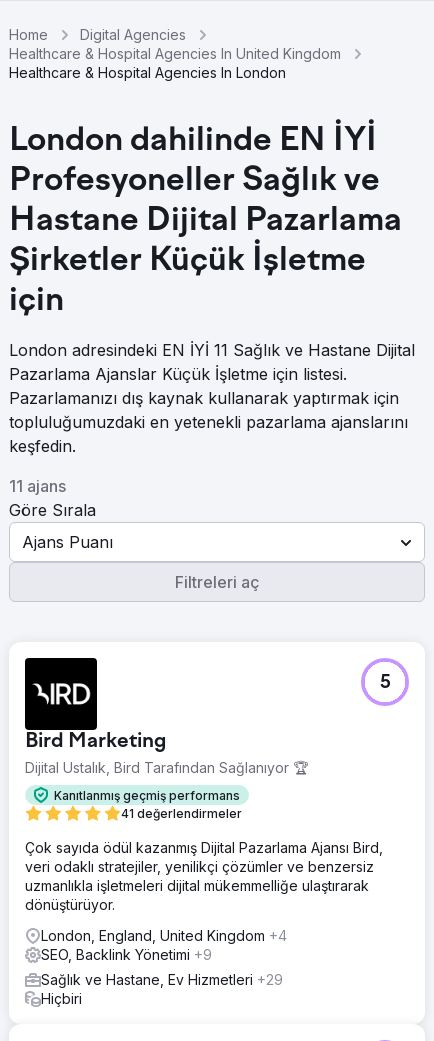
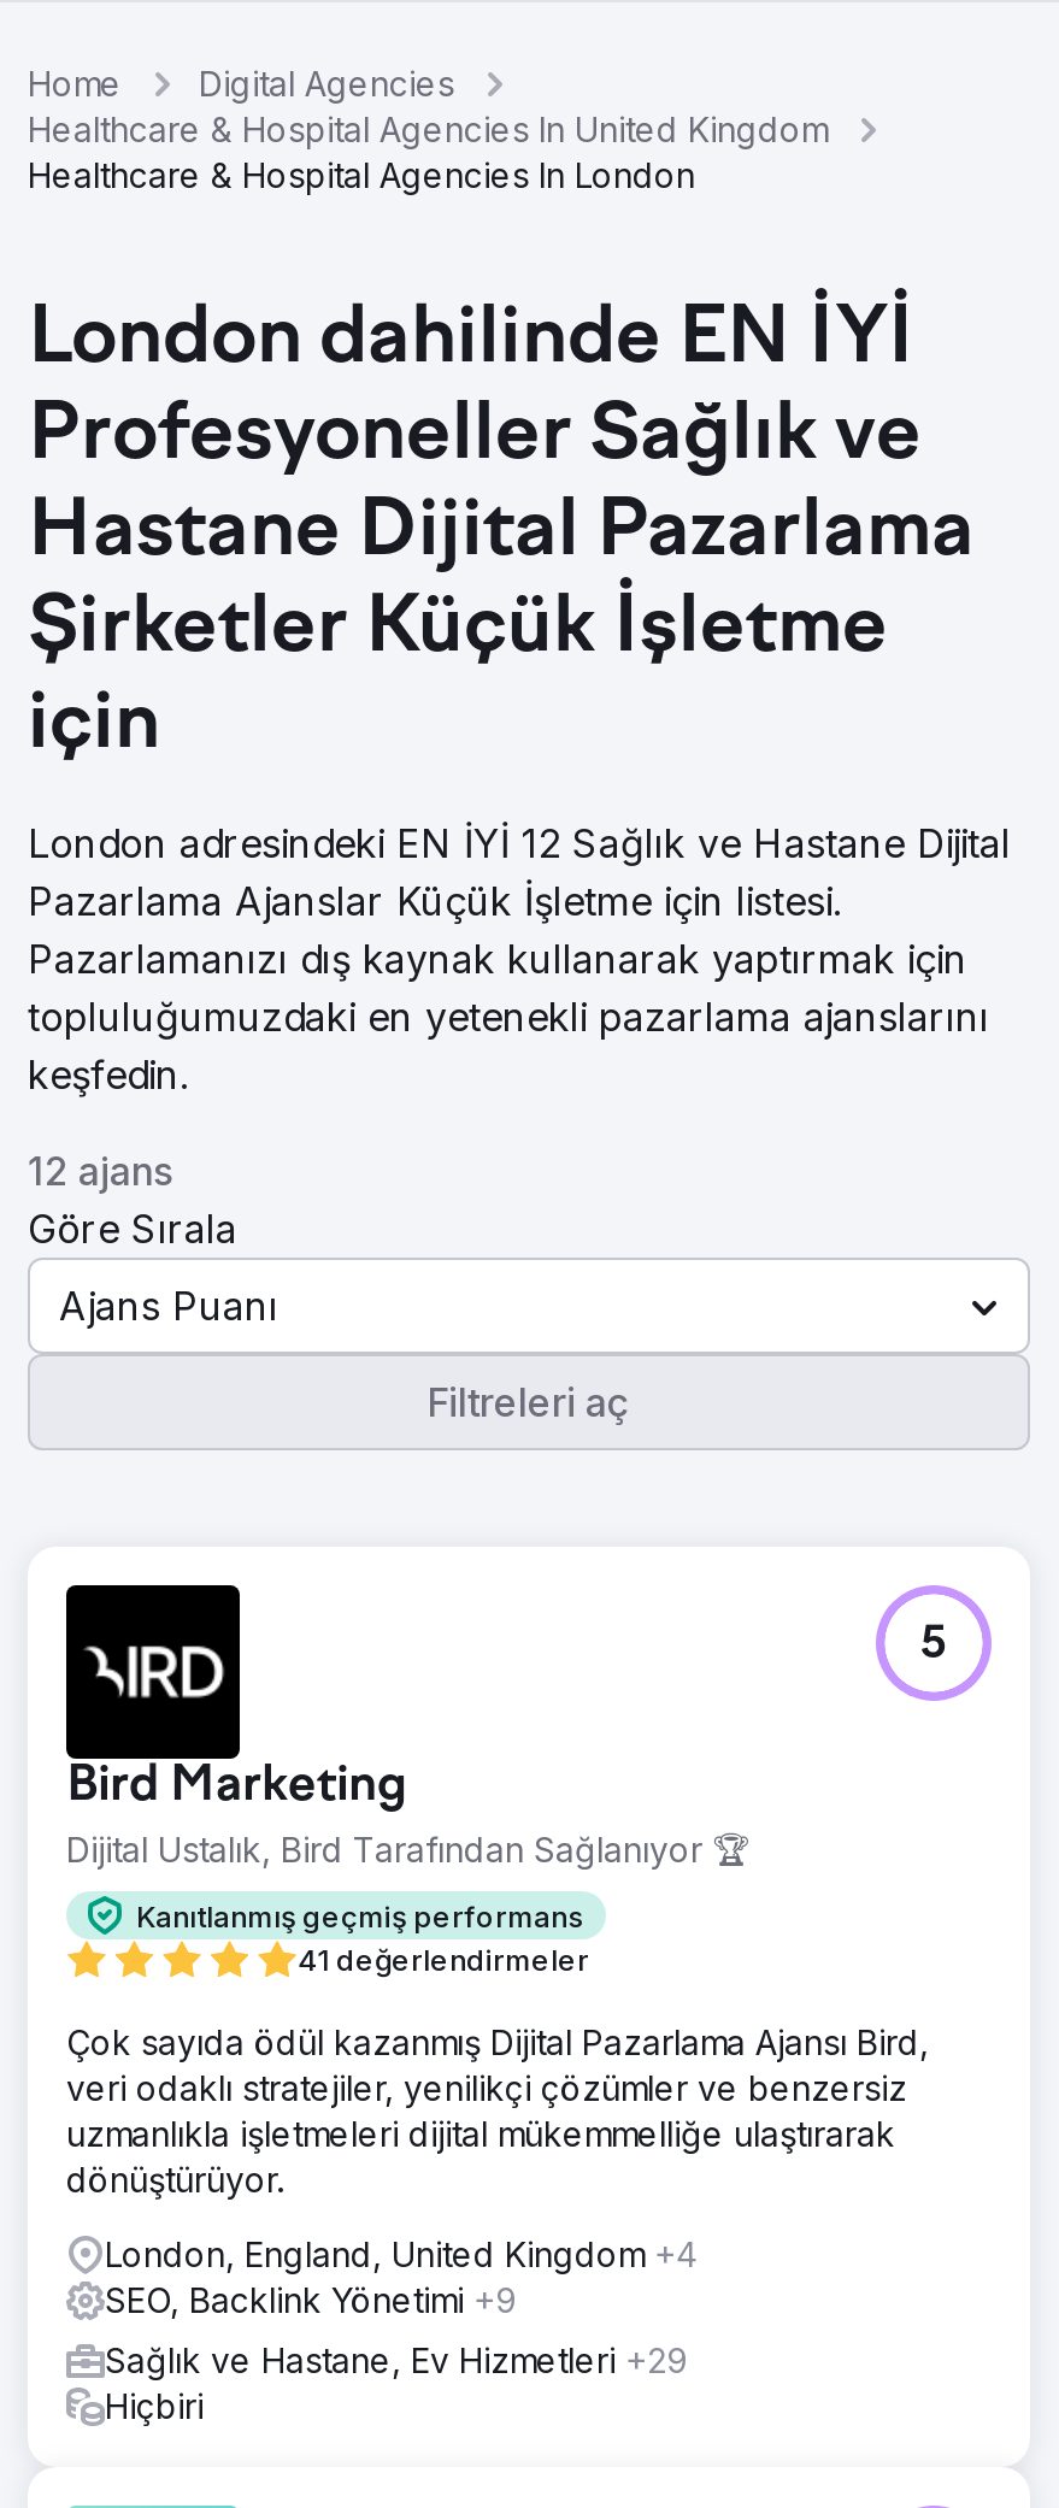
[9,340,415,360] London adresindeki EN İYİ 11 Sağlık ve Hastane Dijital -> [28,819,1011,867] London adresindeki EN İYİ 12 Sağlık ve Hastane Dijital
[9,476,66,496] 11 ajans -> [28,1147,172,1195] 12 ajans

